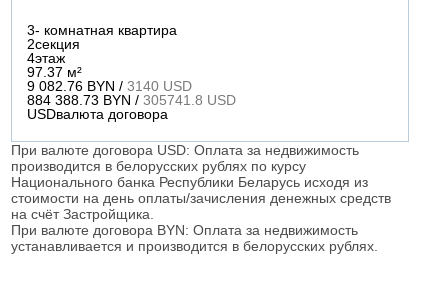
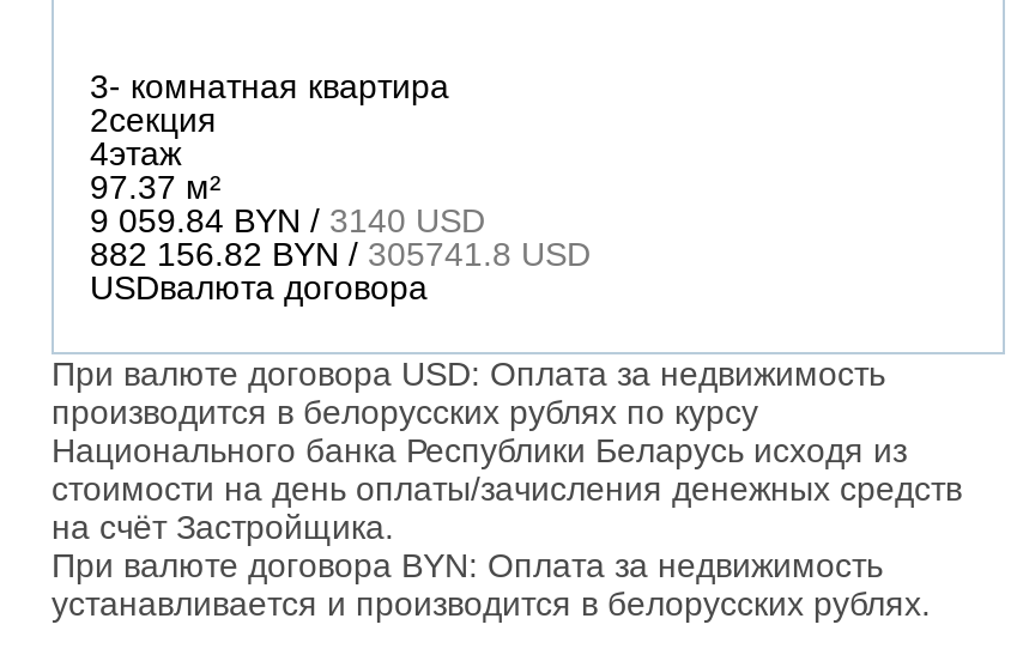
[27,78,192,94] 9 082.76 BYN / 3140 USD -> [90,201,485,239] 9 059.84 BYN / 3140 USD
[27,92,236,108] 884 388.73 BYN /305741.8 USD -> [90,234,591,273] 882 156.82 BYN /305741.8 USD

